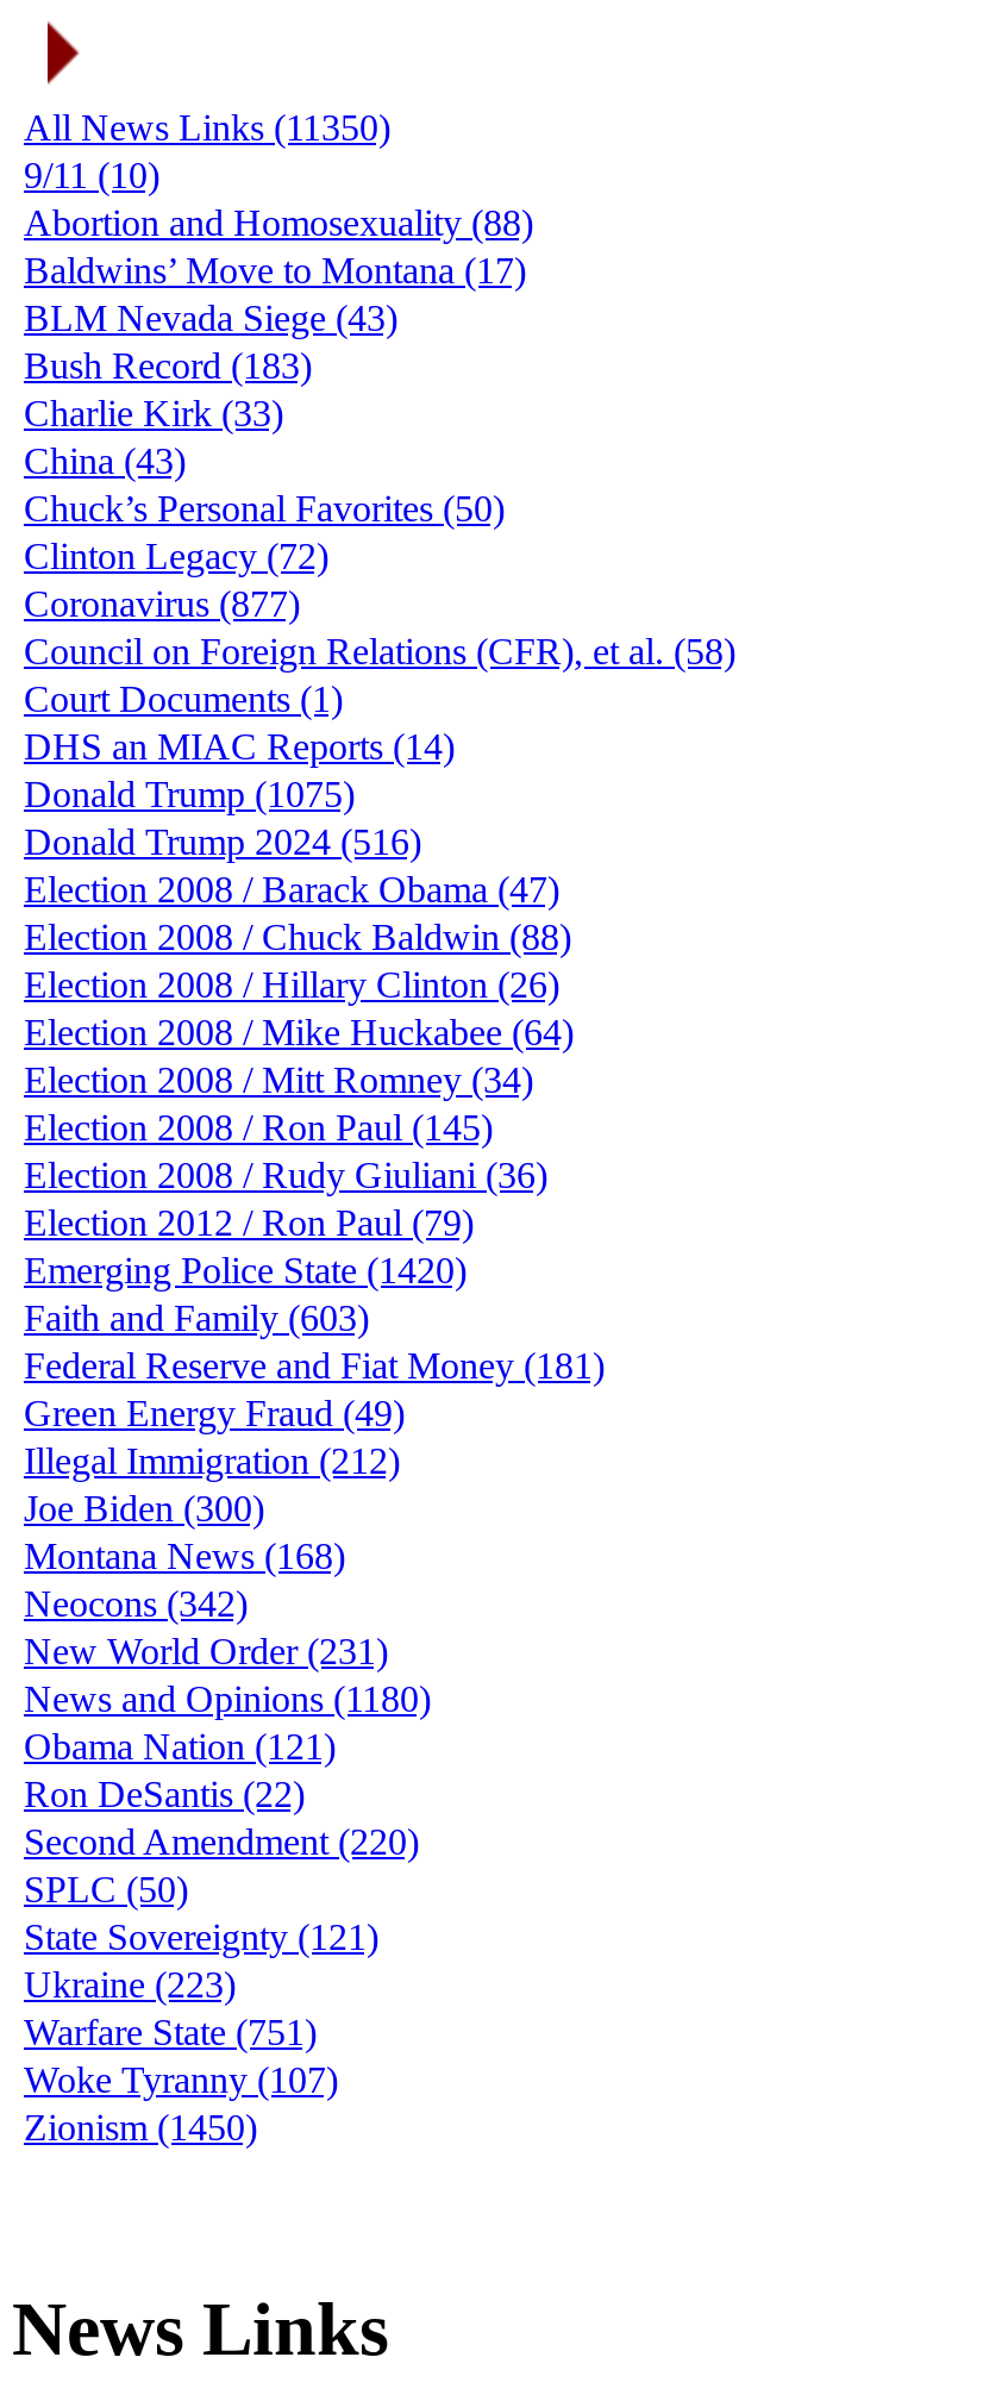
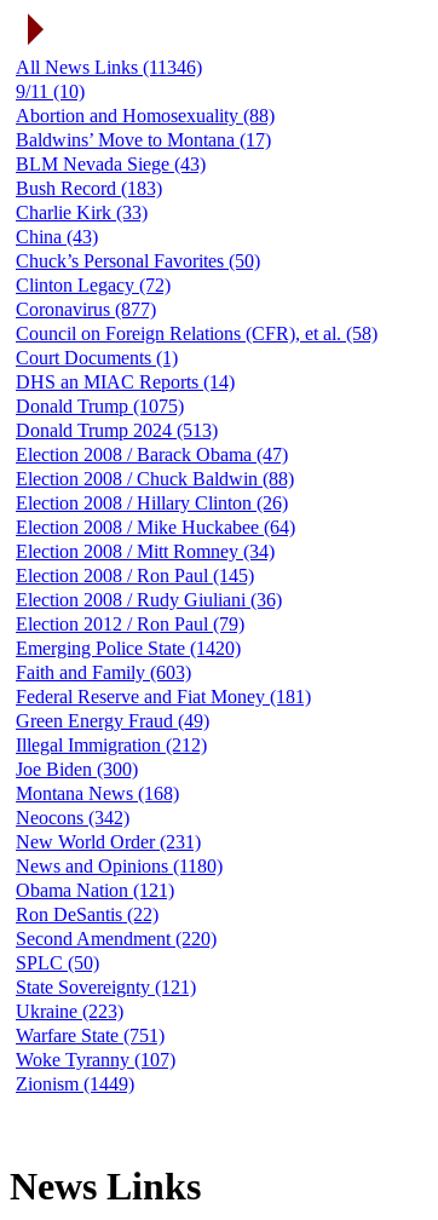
[24,106,390,147] All News Links (11350) -> [16,56,202,77] All News Links (11346)
[24,820,421,861] Donald Trump 2024 (516) -> [16,419,218,440] Donald Trump 2024 (513)
[24,2106,257,2146] Zionism (1450) -> [16,1073,134,1094] Zionism (1449)

